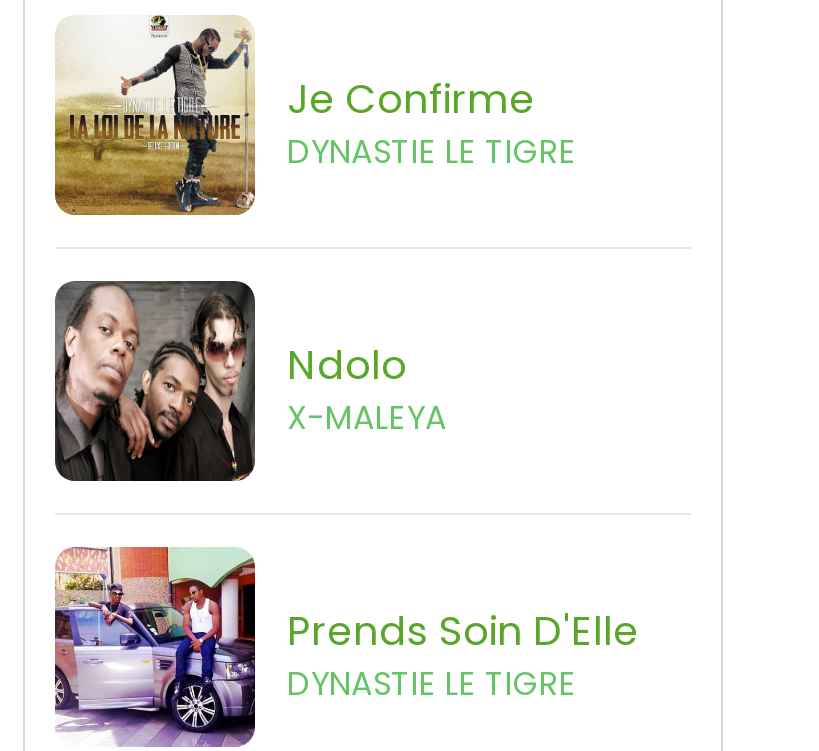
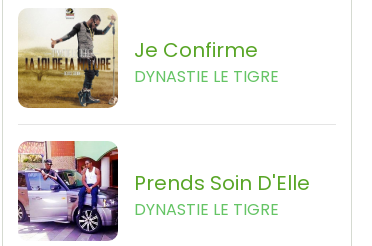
[55,279,447,483] [image] | Ndolo | X-MALEYA -> none

